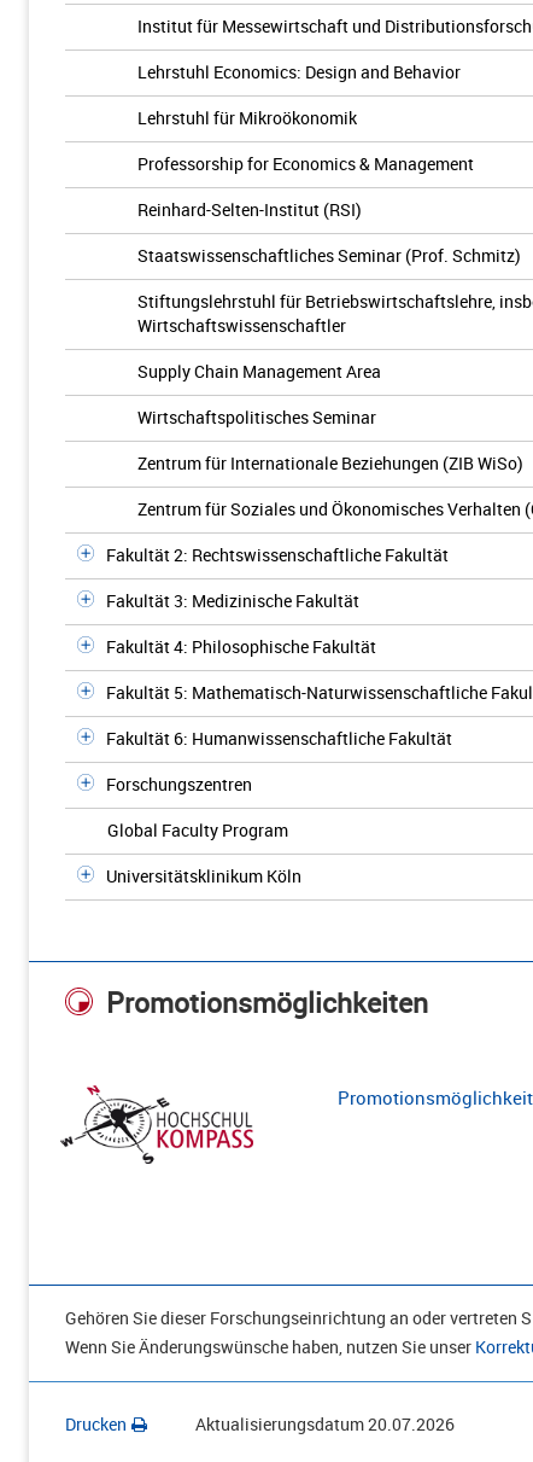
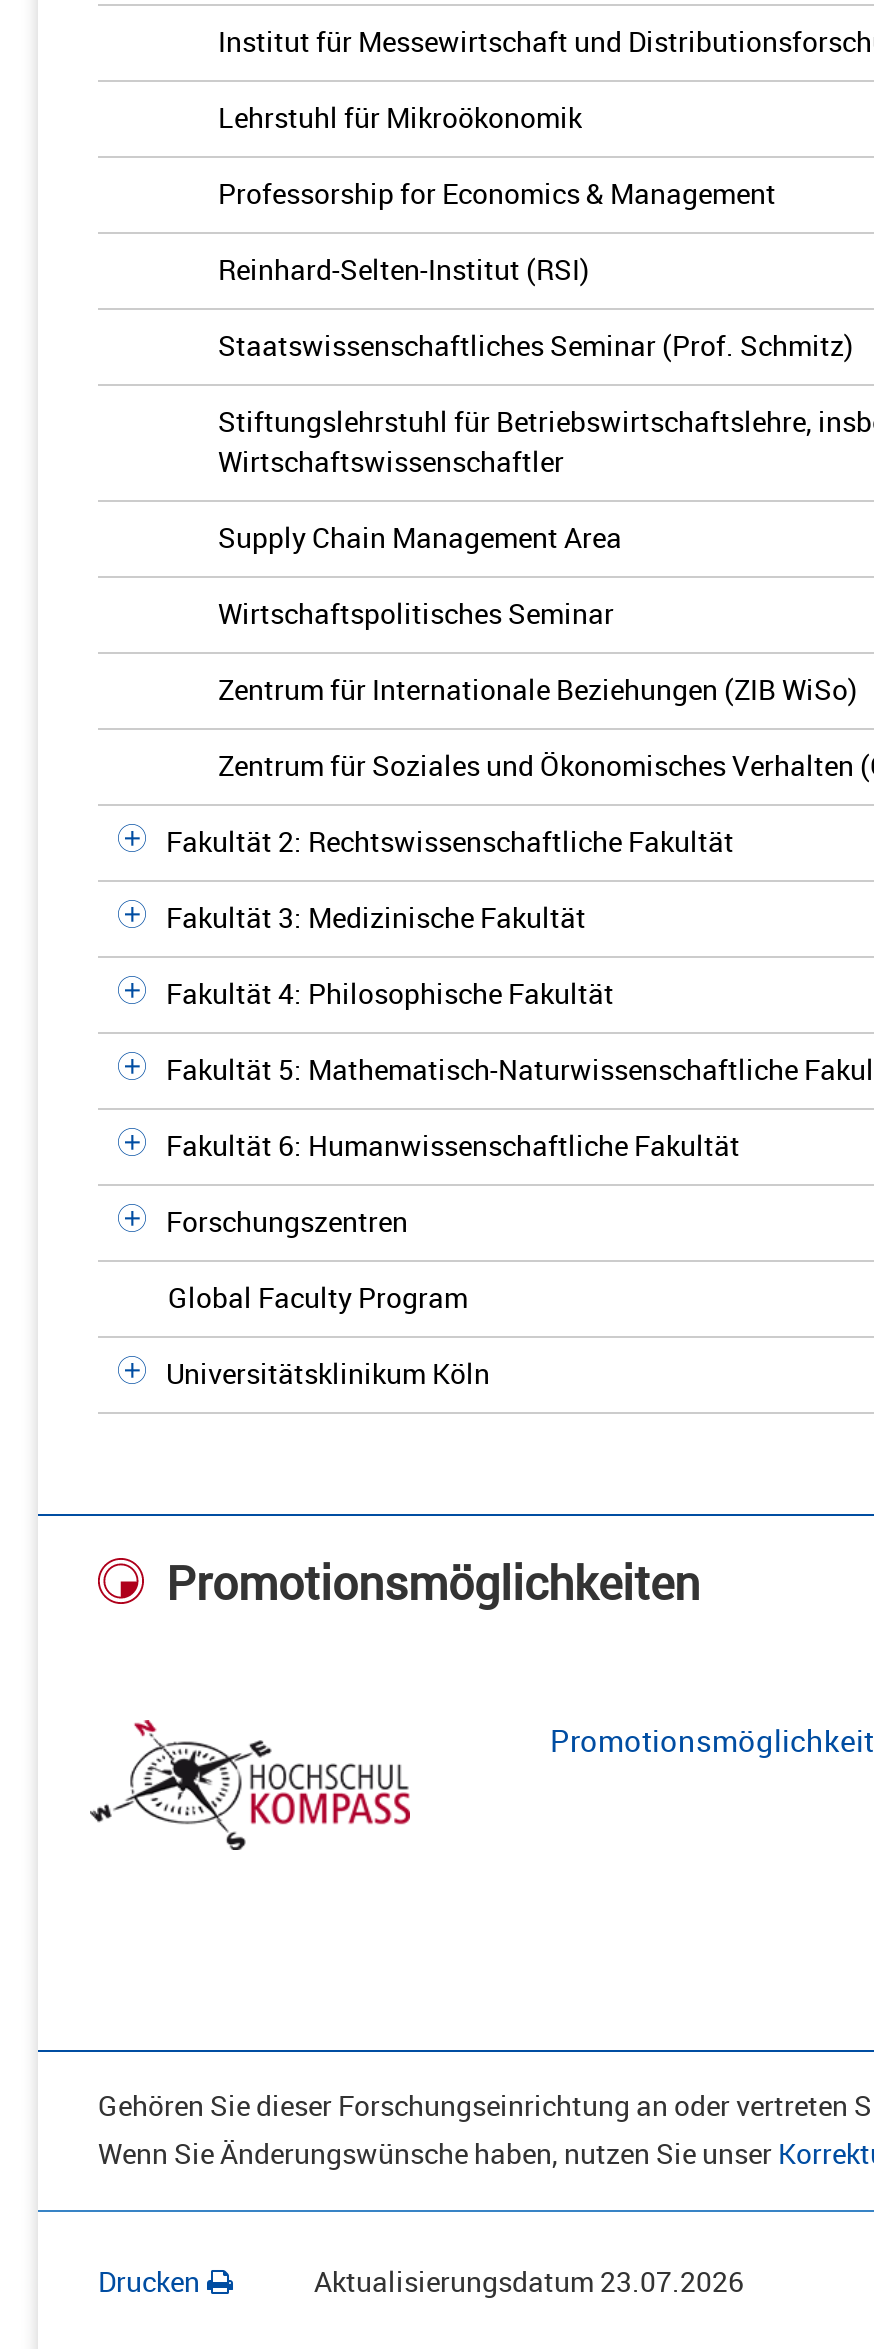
[137,60,461,83] Lehrstuhl Economics: Design and Behavior -> none
[195,1412,455,1435] Aktualisierungsdatum 20.07.2026 -> [314,2262,744,2300] Aktualisierungsdatum 23.07.2026

